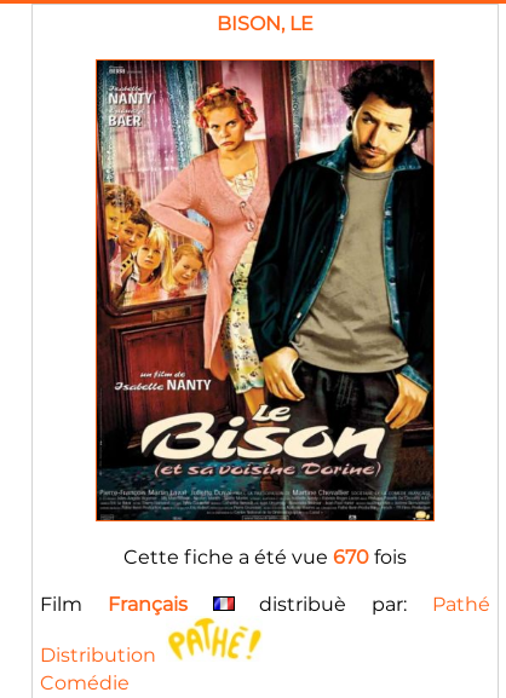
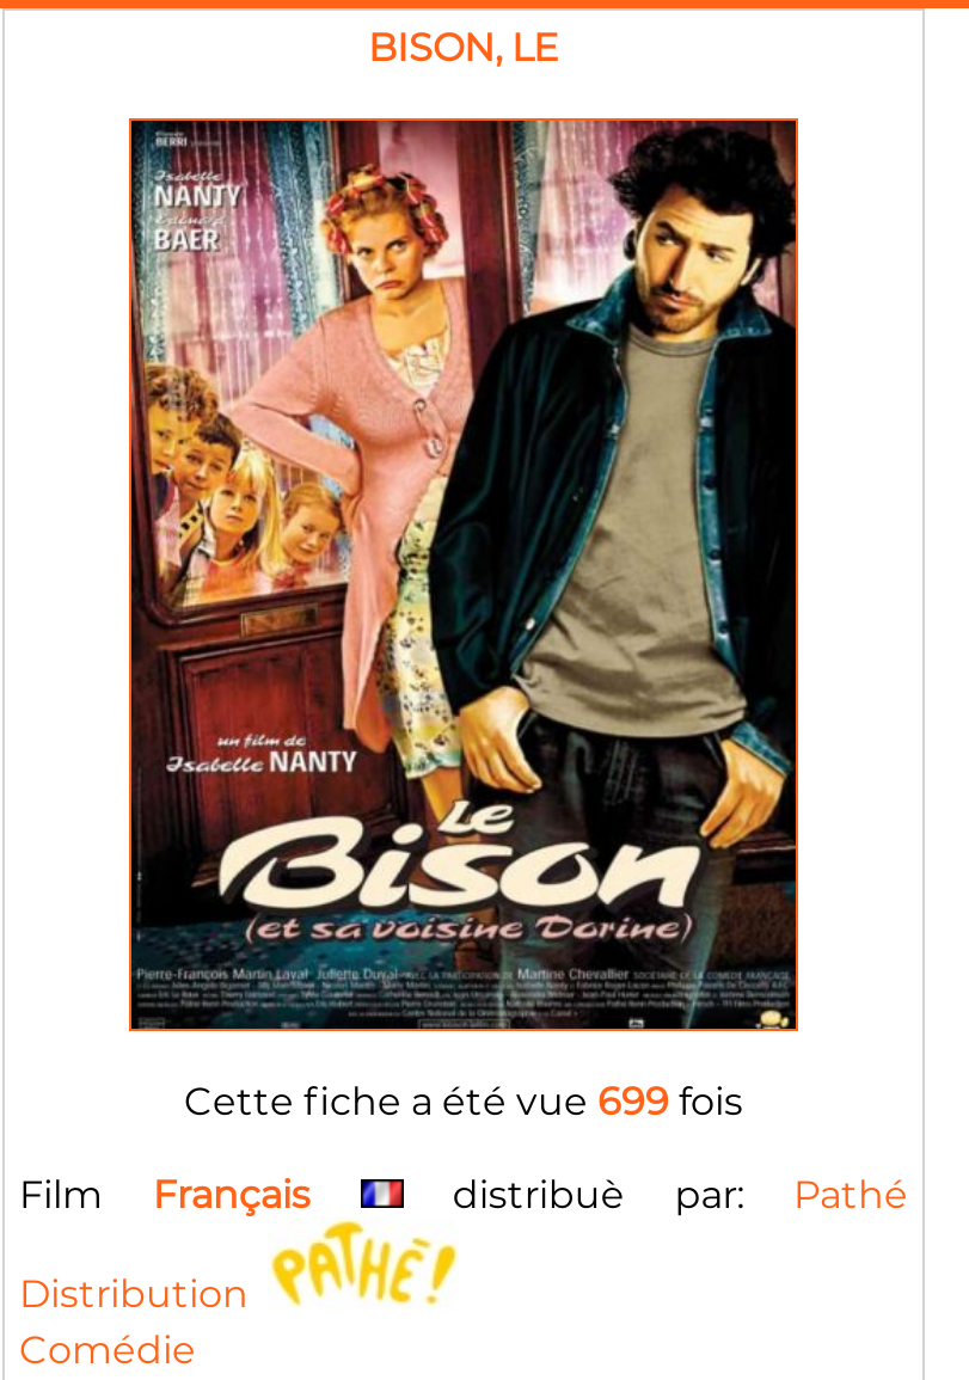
[123,546,407,569] Cette fiche a été vue 670 fois -> [184,1079,743,1125] Cette fiche a été vue 699 fois

